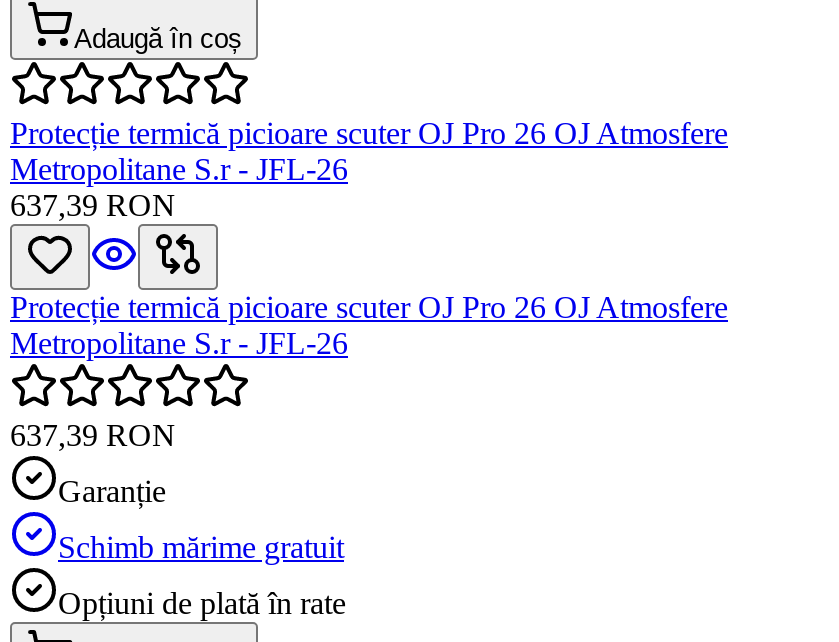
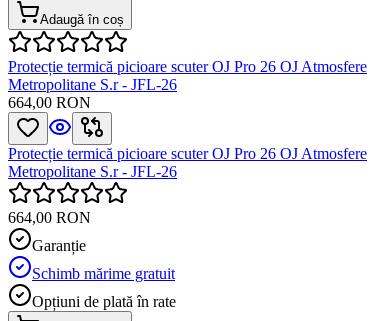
[10,188,176,222] 637,39 RON -> [8,94,91,111] 664,00 RON
[10,418,176,452] 637,39 RON -> [8,209,91,226] 664,00 RON

